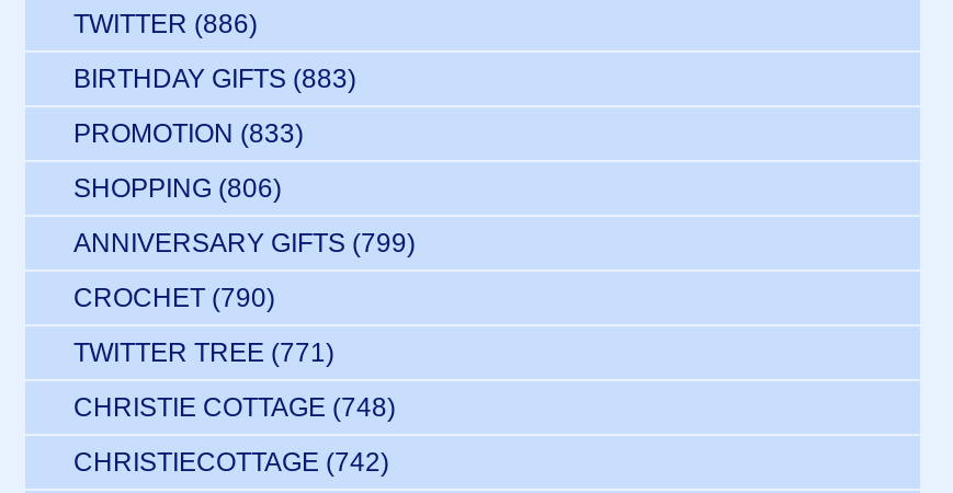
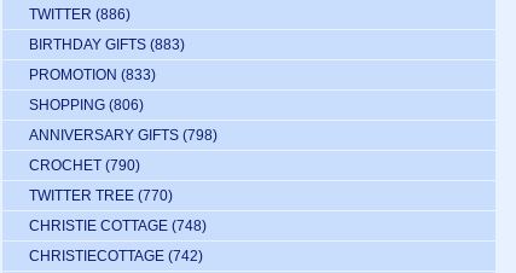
[73,228,416,259] ANNIVERSARY GIFTS (799) -> [29,127,218,144] ANNIVERSARY GIFTS (798)
[73,338,334,369] TWITTER TREE (771) -> [29,187,173,204] TWITTER TREE (770)

